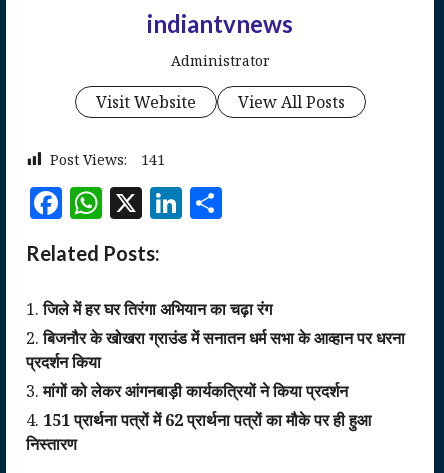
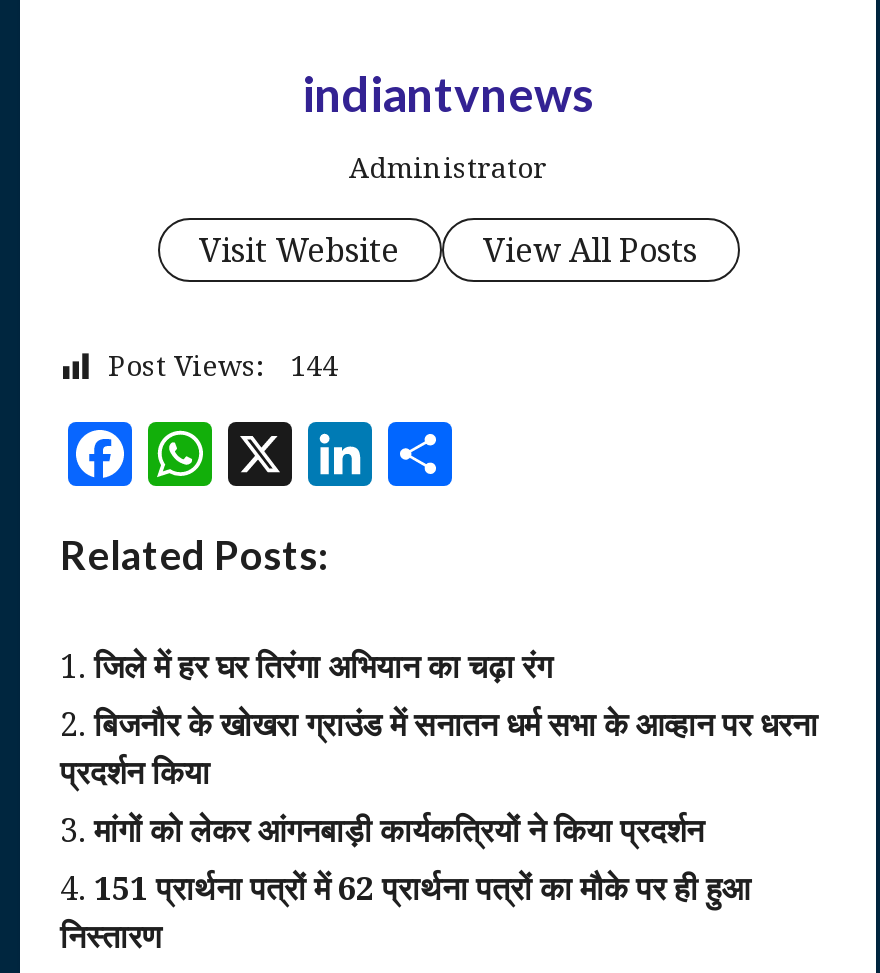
[50,150,165,169] Post Views: 141 -> [108,347,338,385] Post Views: 144

